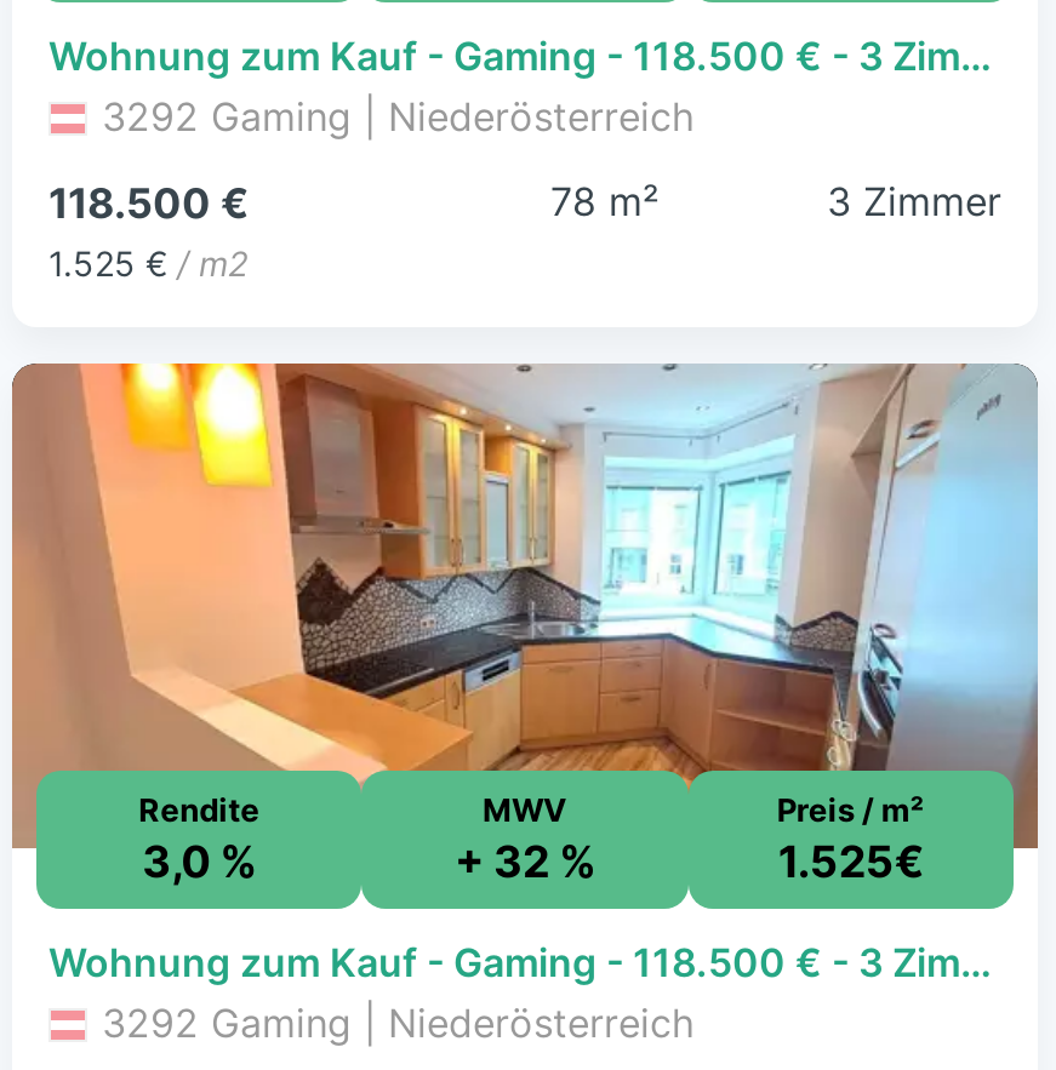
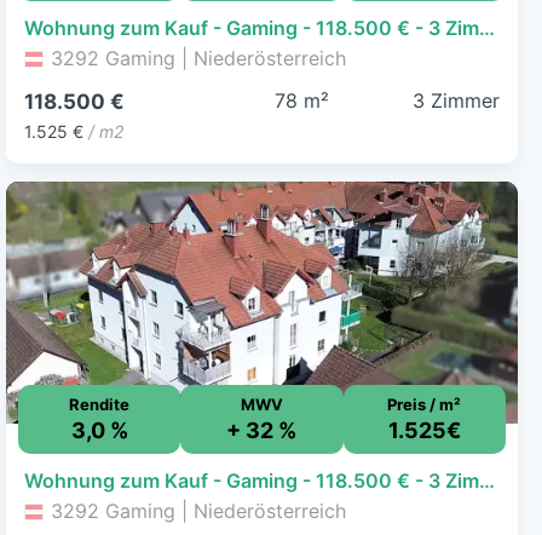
[10,361,1038,851] [image] -> [5,180,519,425] [image]

